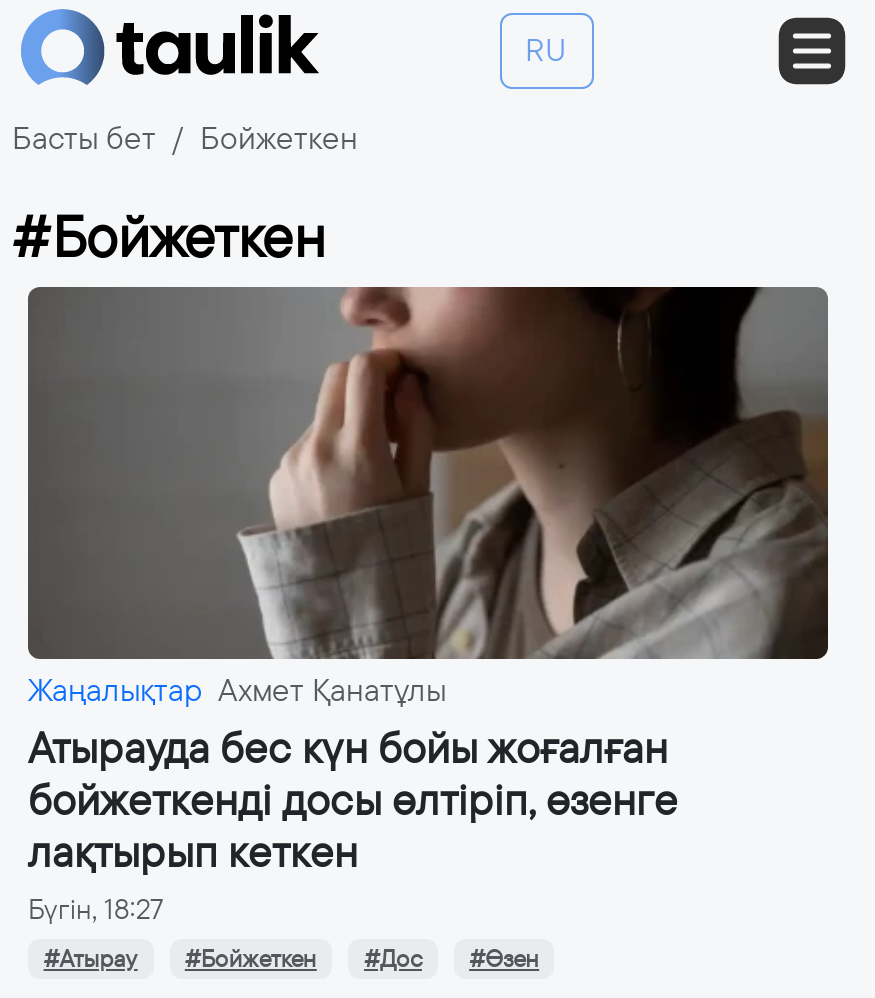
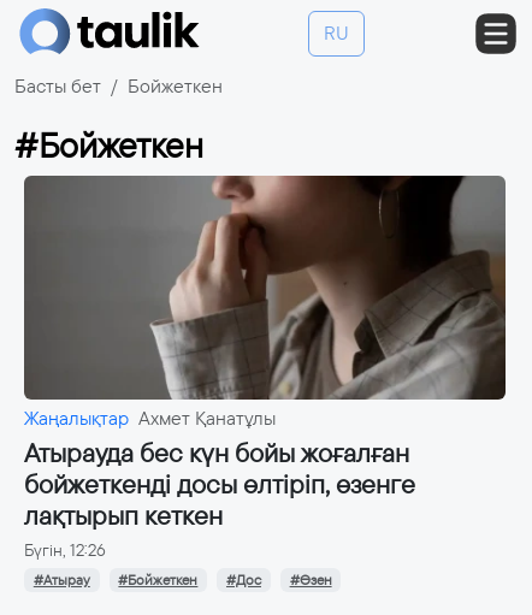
[28,891,164,927] Бүгін, 18:27 -> [24,539,106,561] Бүгін, 12:26

